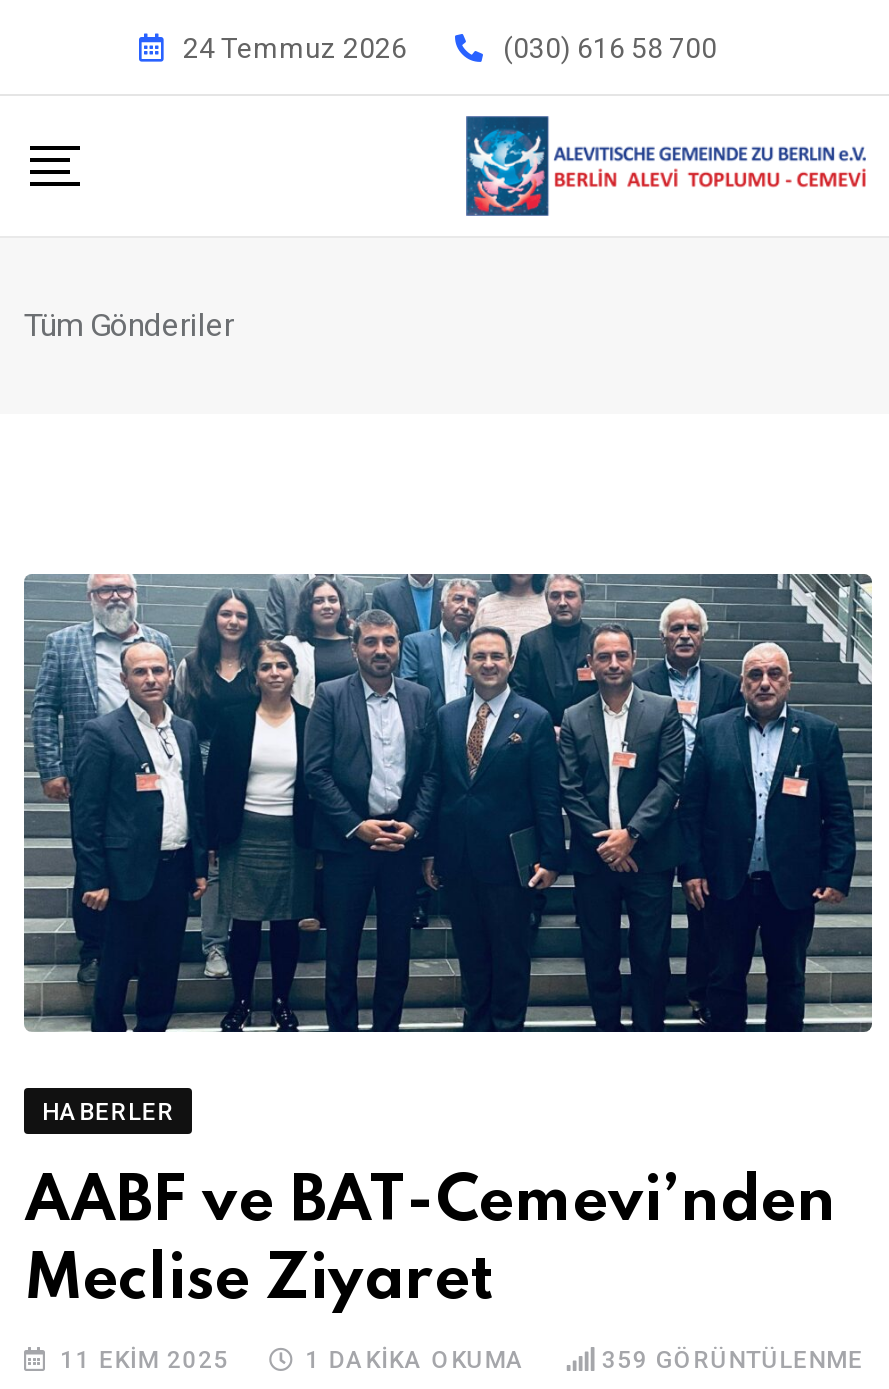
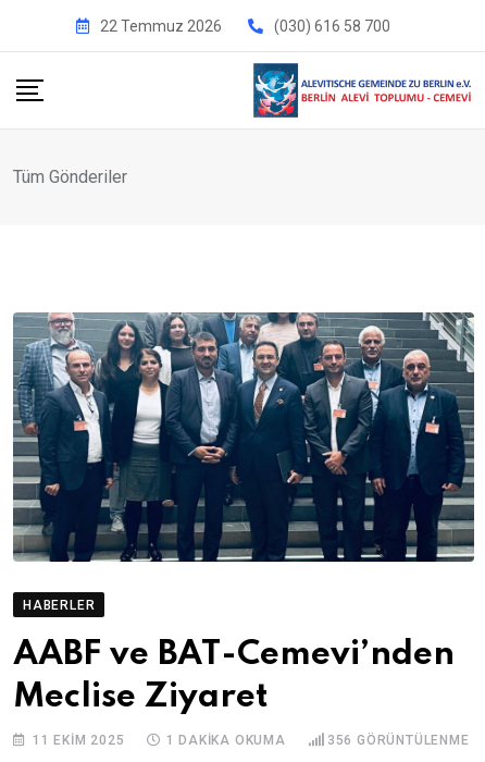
[183,31,407,63] 24 Temmuz 2026 -> [100,17,221,34] 22 Temmuz 2026
[602,1347,863,1375] 359 GÖRÜNTÜLENME -> [327,733,469,748] 356 GÖRÜNTÜLENME

